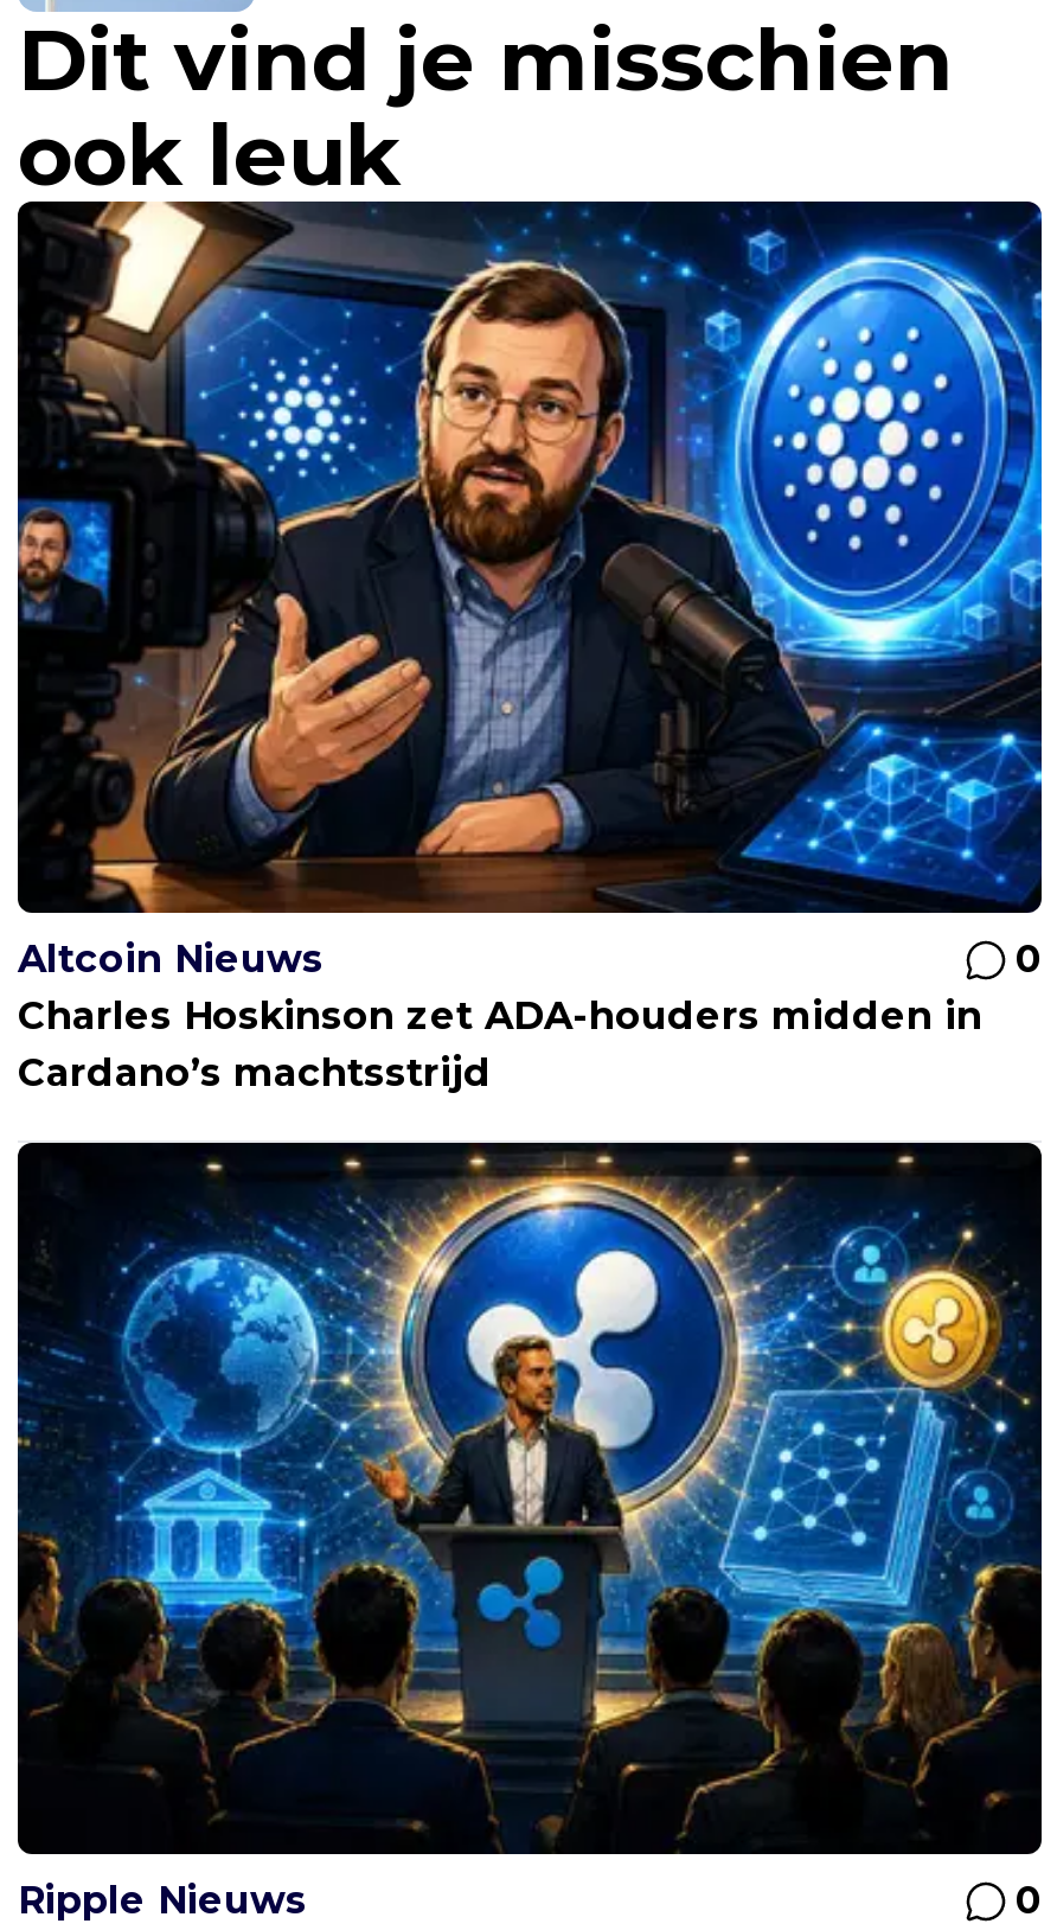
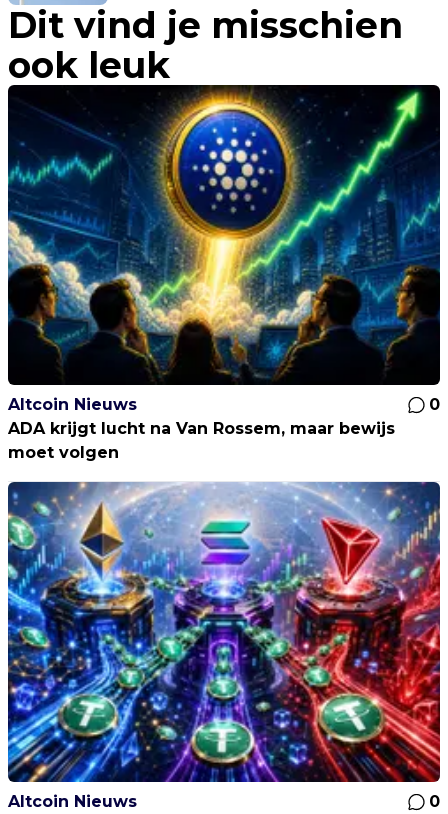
[15,202,1044,1095] [image] | Charles Hoskinson zet ADA-houders midden in | Cardano’s machtsstrijd -> [7,85,441,462] [image] | ADA krijgt lucht na Van Rossem, maar bewijs | moet volgen
[15,1140,1044,1923] [image] | Ripple Nieuws -> [7,481,441,811] [image] | Altcoin Nieuws

